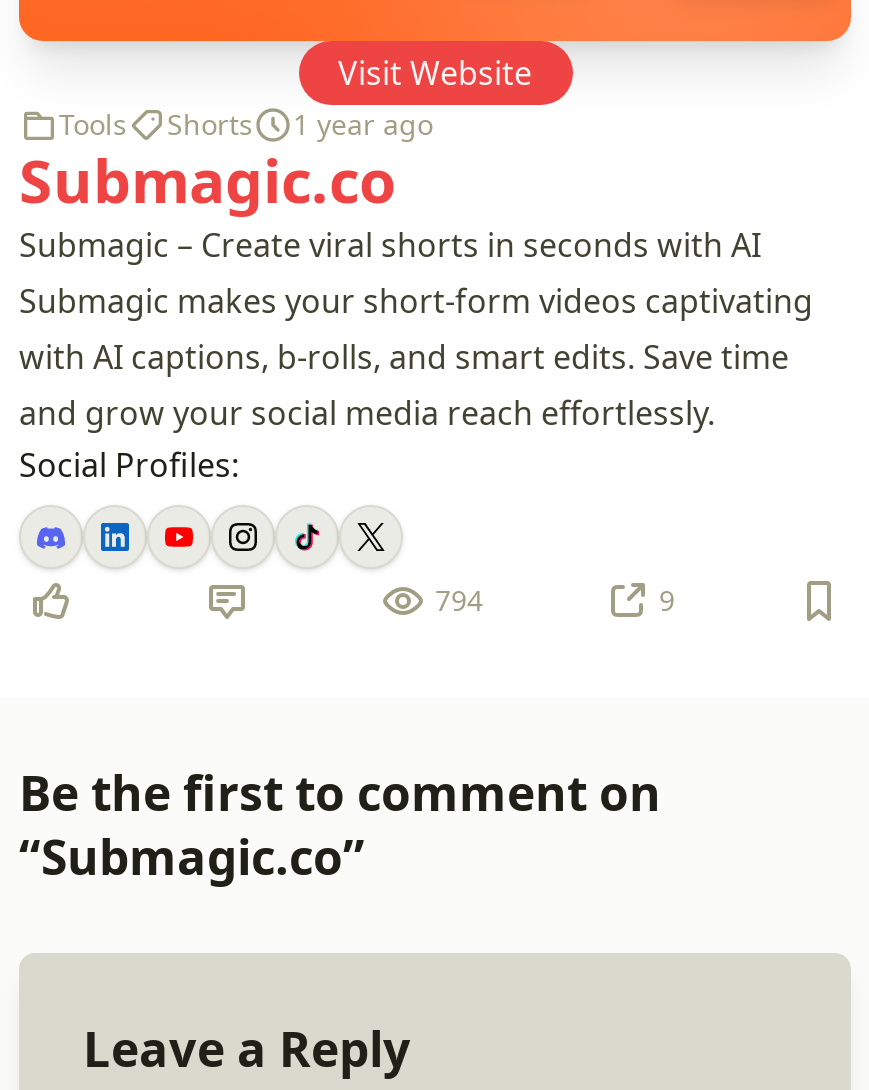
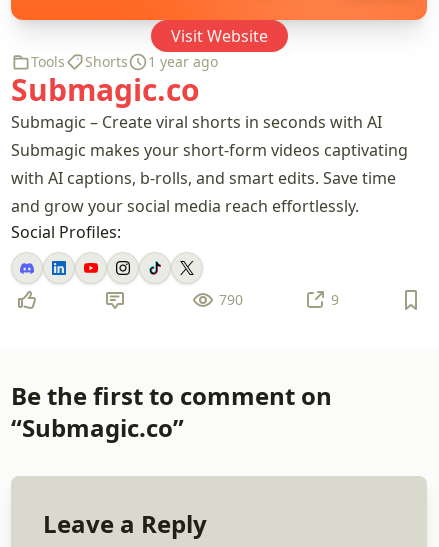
[435,581,483,619] 794 -> [219,290,243,309] 790

